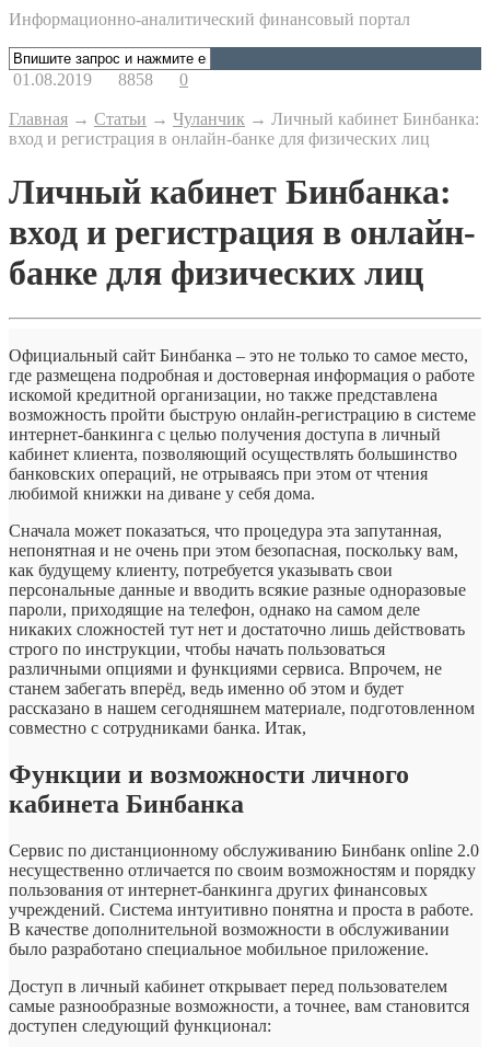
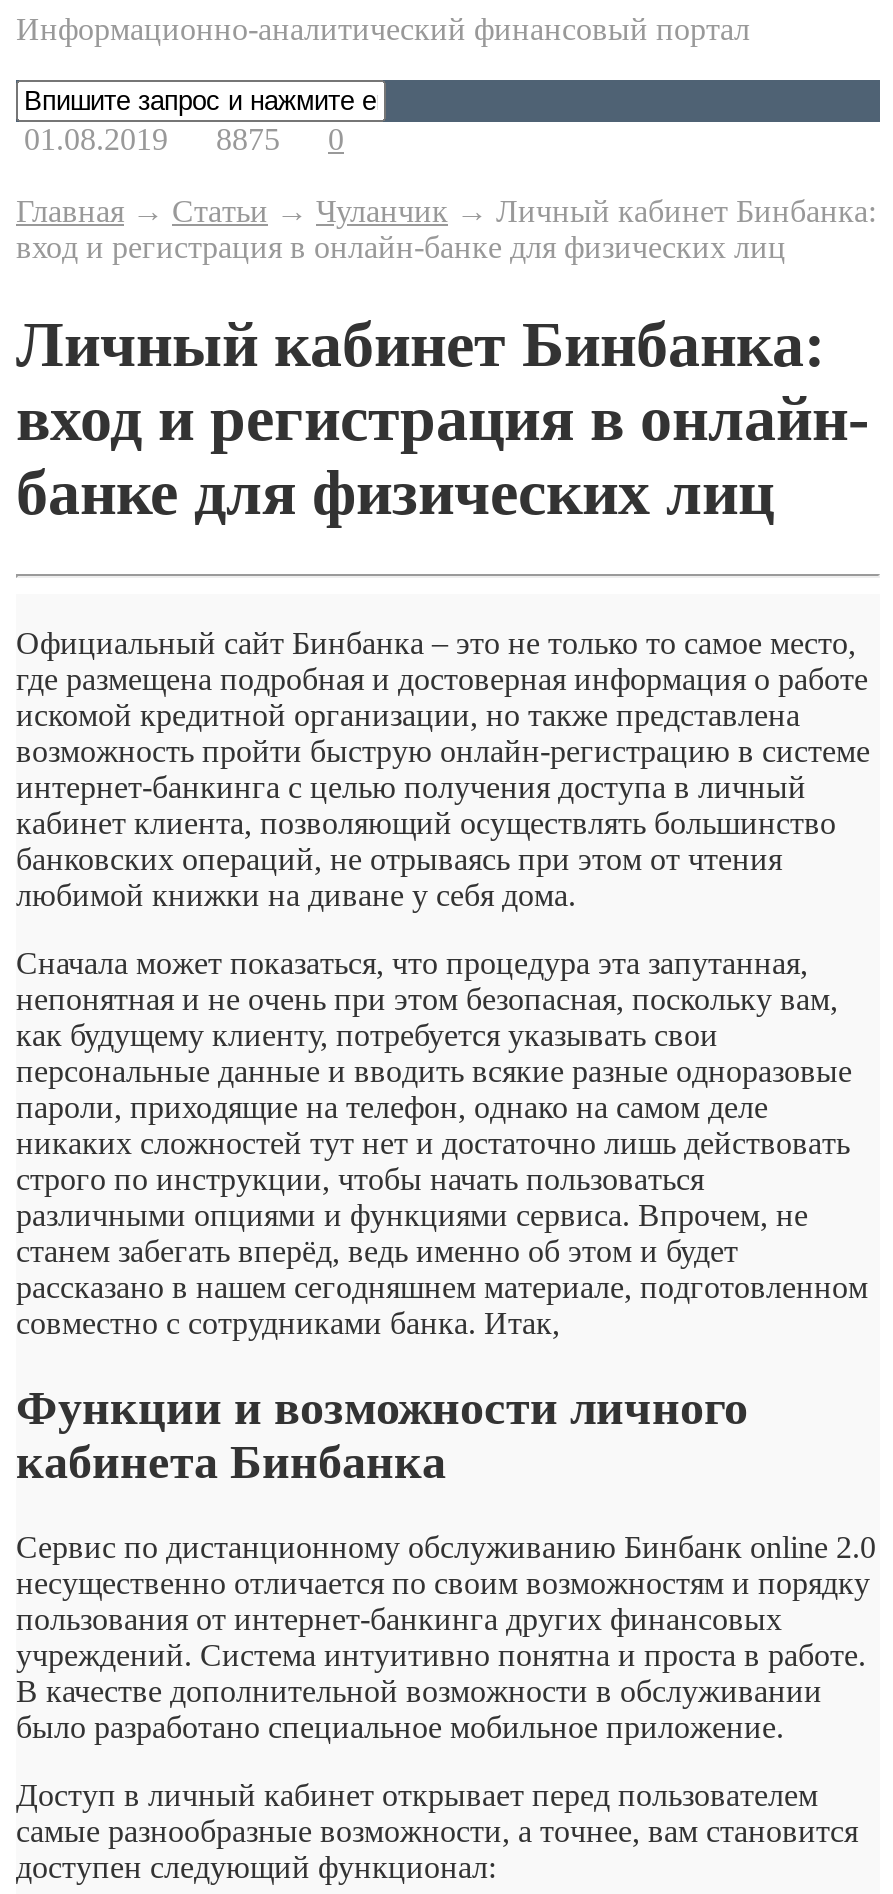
[9,70,188,89] 01.08.20198858 0 -> [16,122,344,156] 01.08.20198875 0

